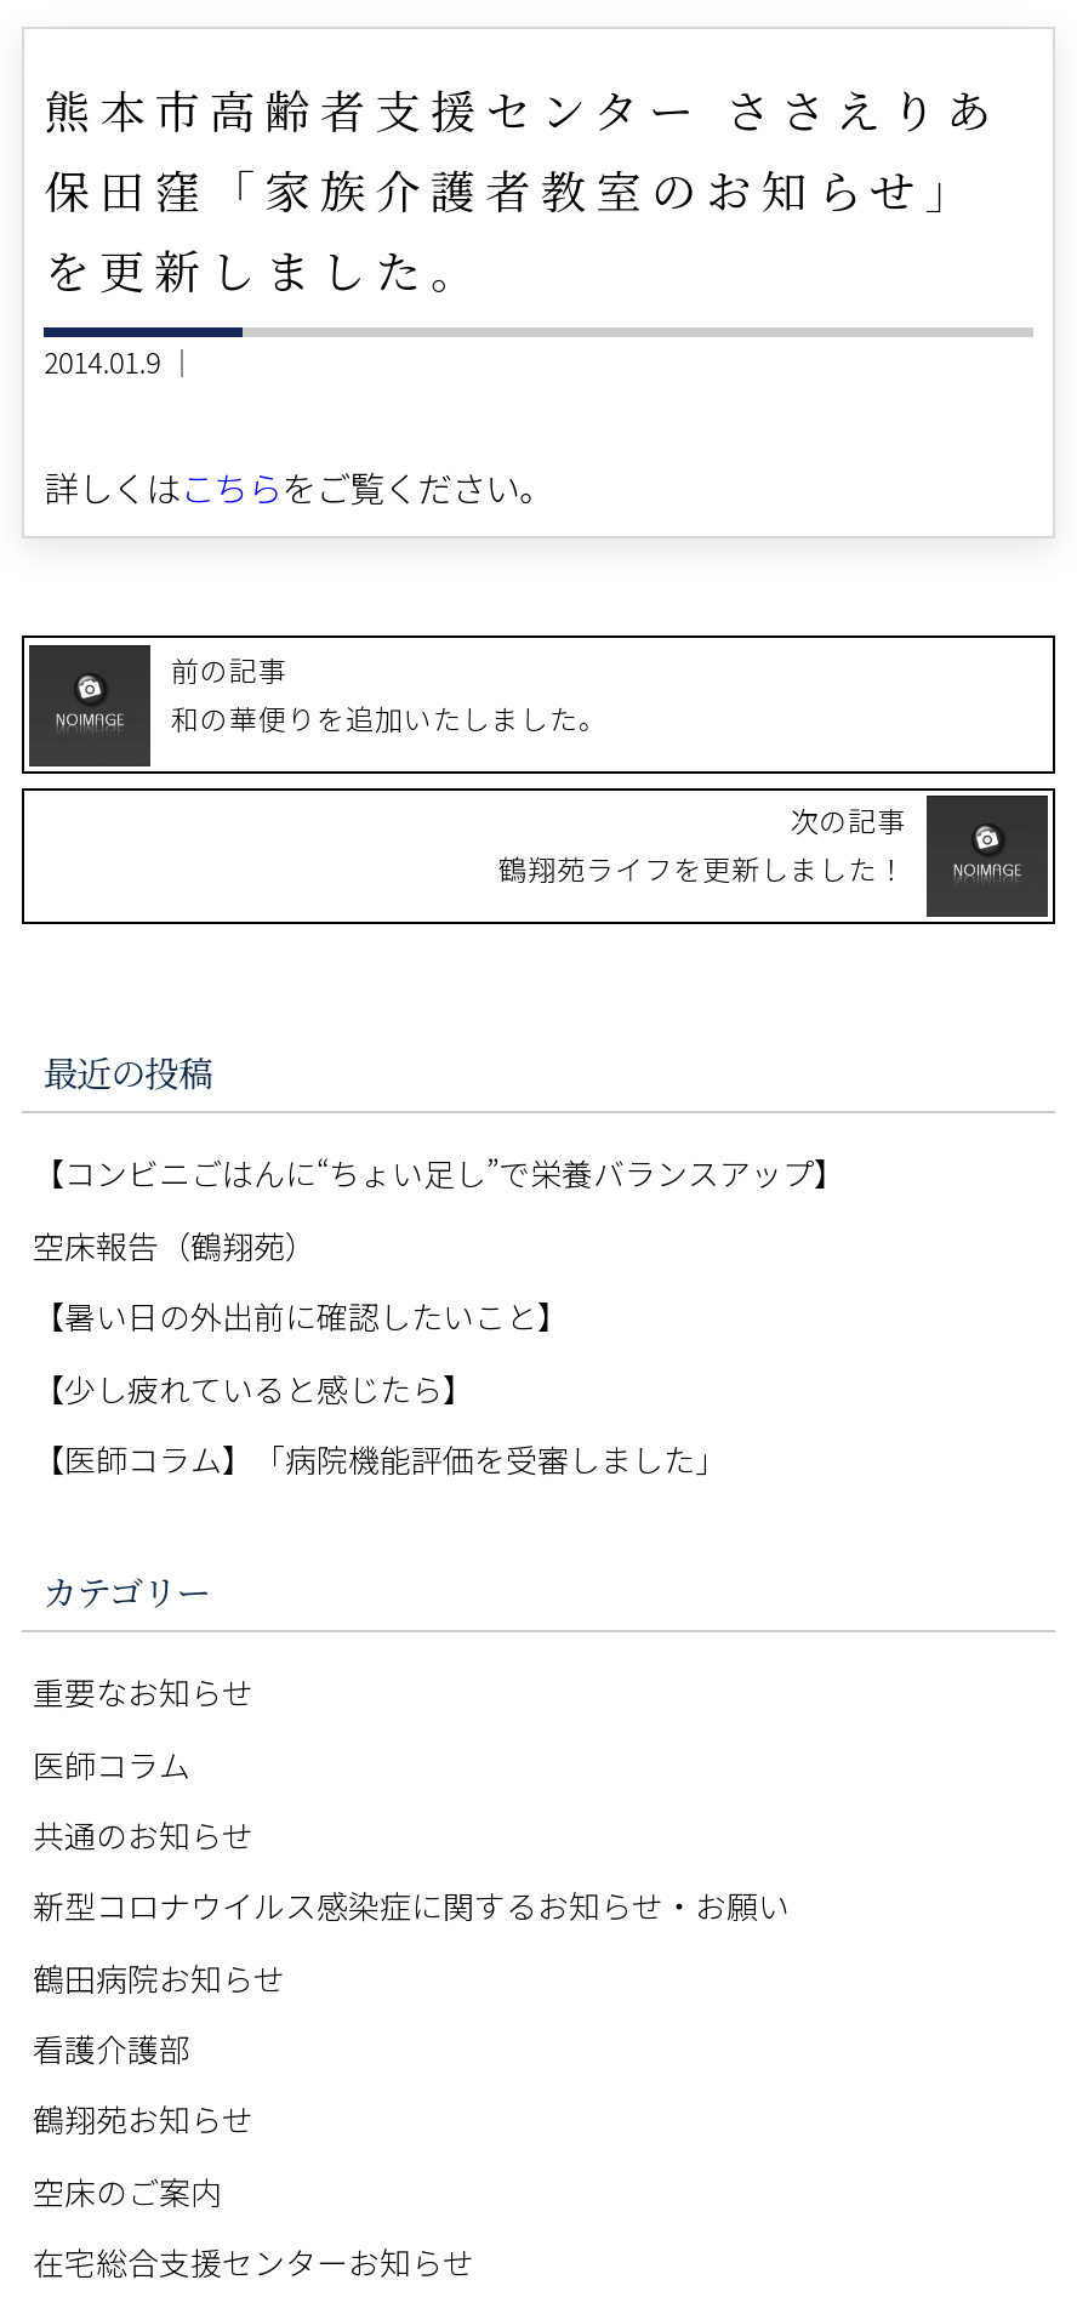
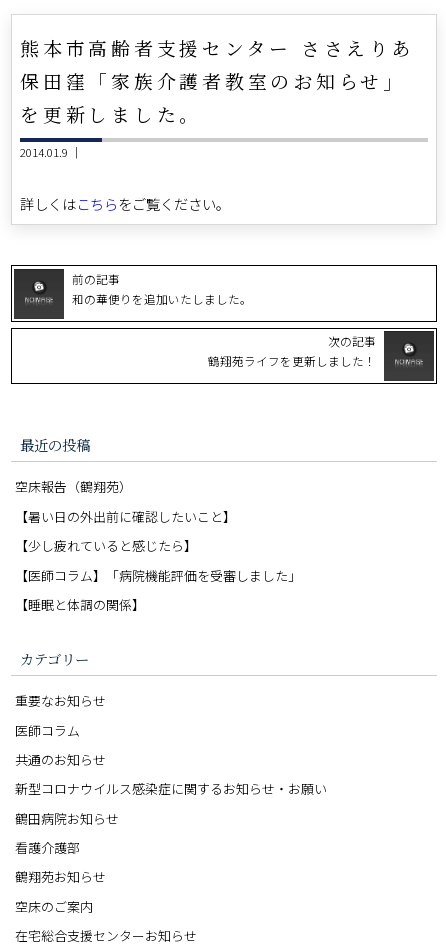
[33,1151,845,1197] 【コンビニごはんに“ちょい足し”で栄養バランスアップ】 -> none
moved [33,1222,726,1482] -> [15,477,301,584]: 空床報告（鶴翔苑） | 【暑い日の外出前に確認したいこと】 | 【少し疲れていると感じたら】 | 【医師コラム】「病院機能評価を受審しました」
none -> [15,595,145,614] 【睡眠と体調の関係】

